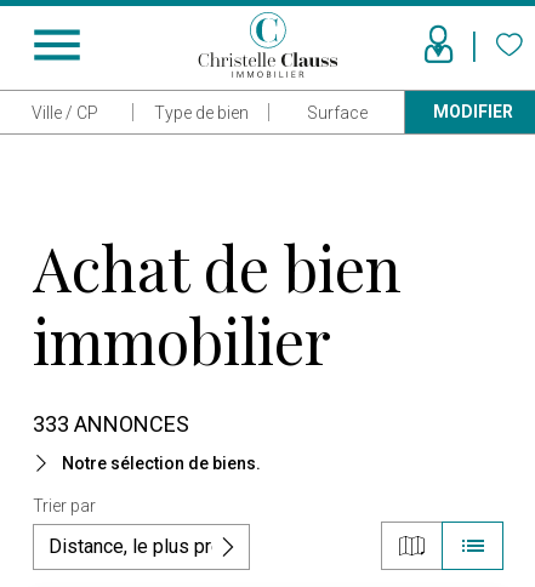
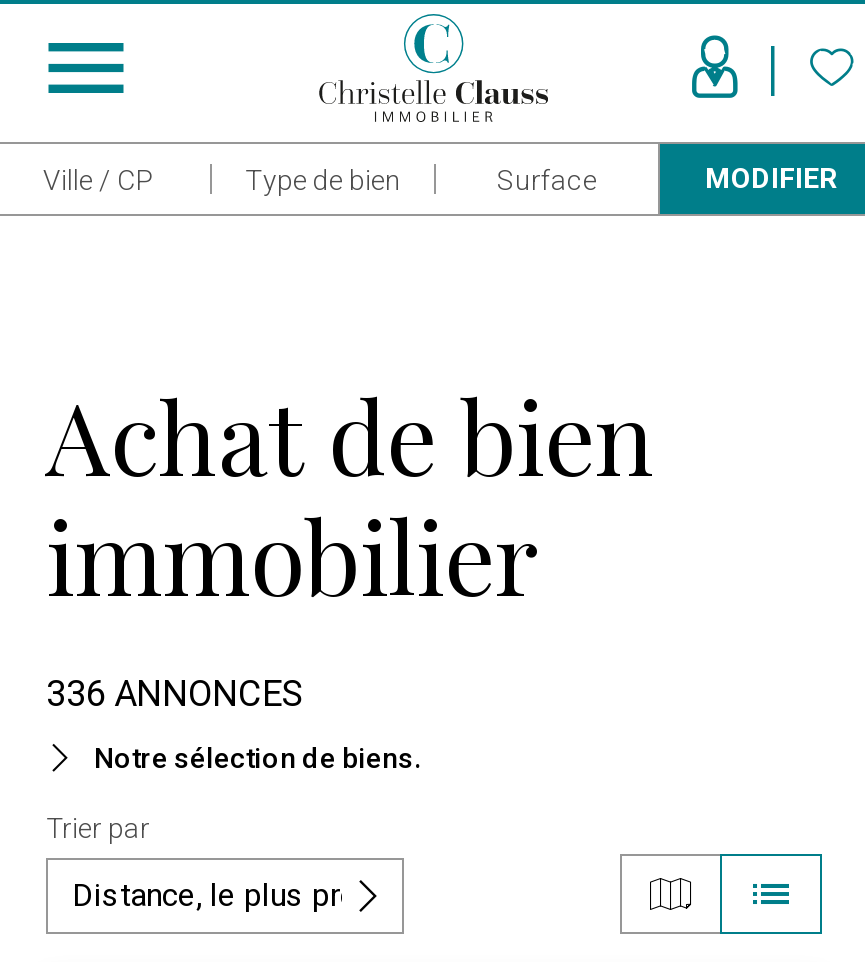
[33,411,189,437] 333 ANNONCES -> [46,672,304,714] 336 ANNONCES

